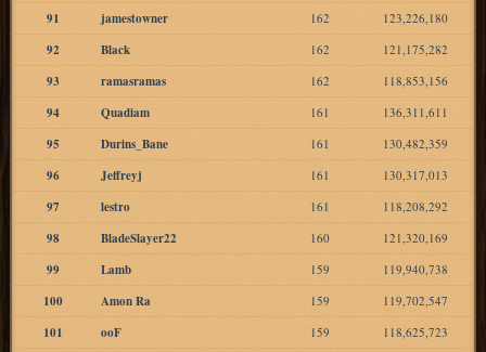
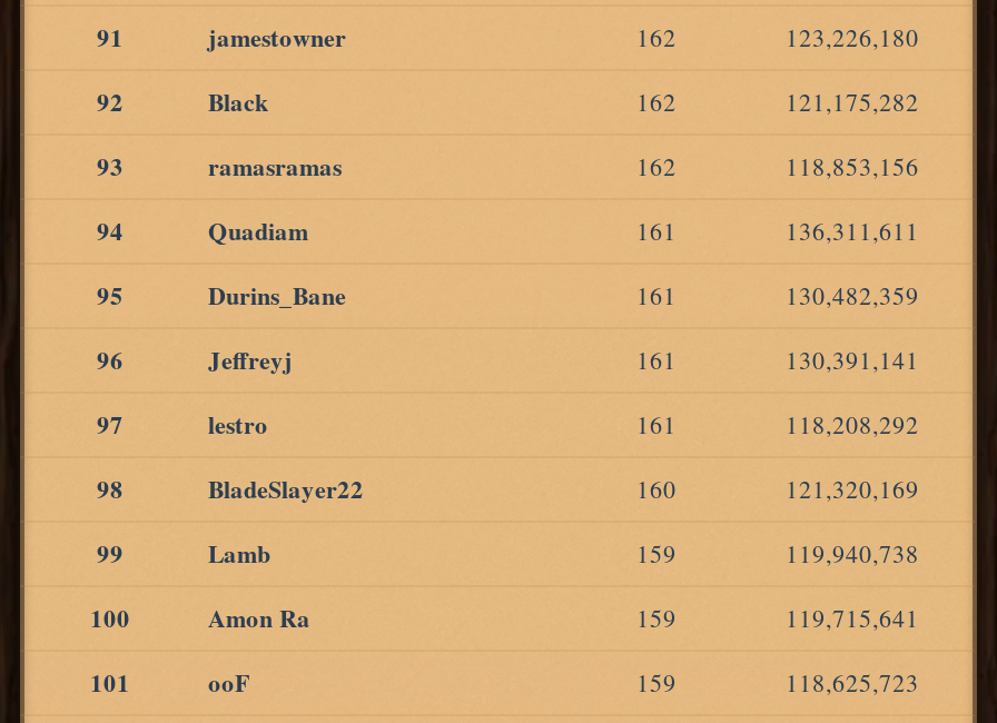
[383,167,448,183] 130,317,013 -> [786,342,919,376] 130,391,141
[383,292,448,308] 119,702,547 -> [786,600,919,634] 119,715,641

